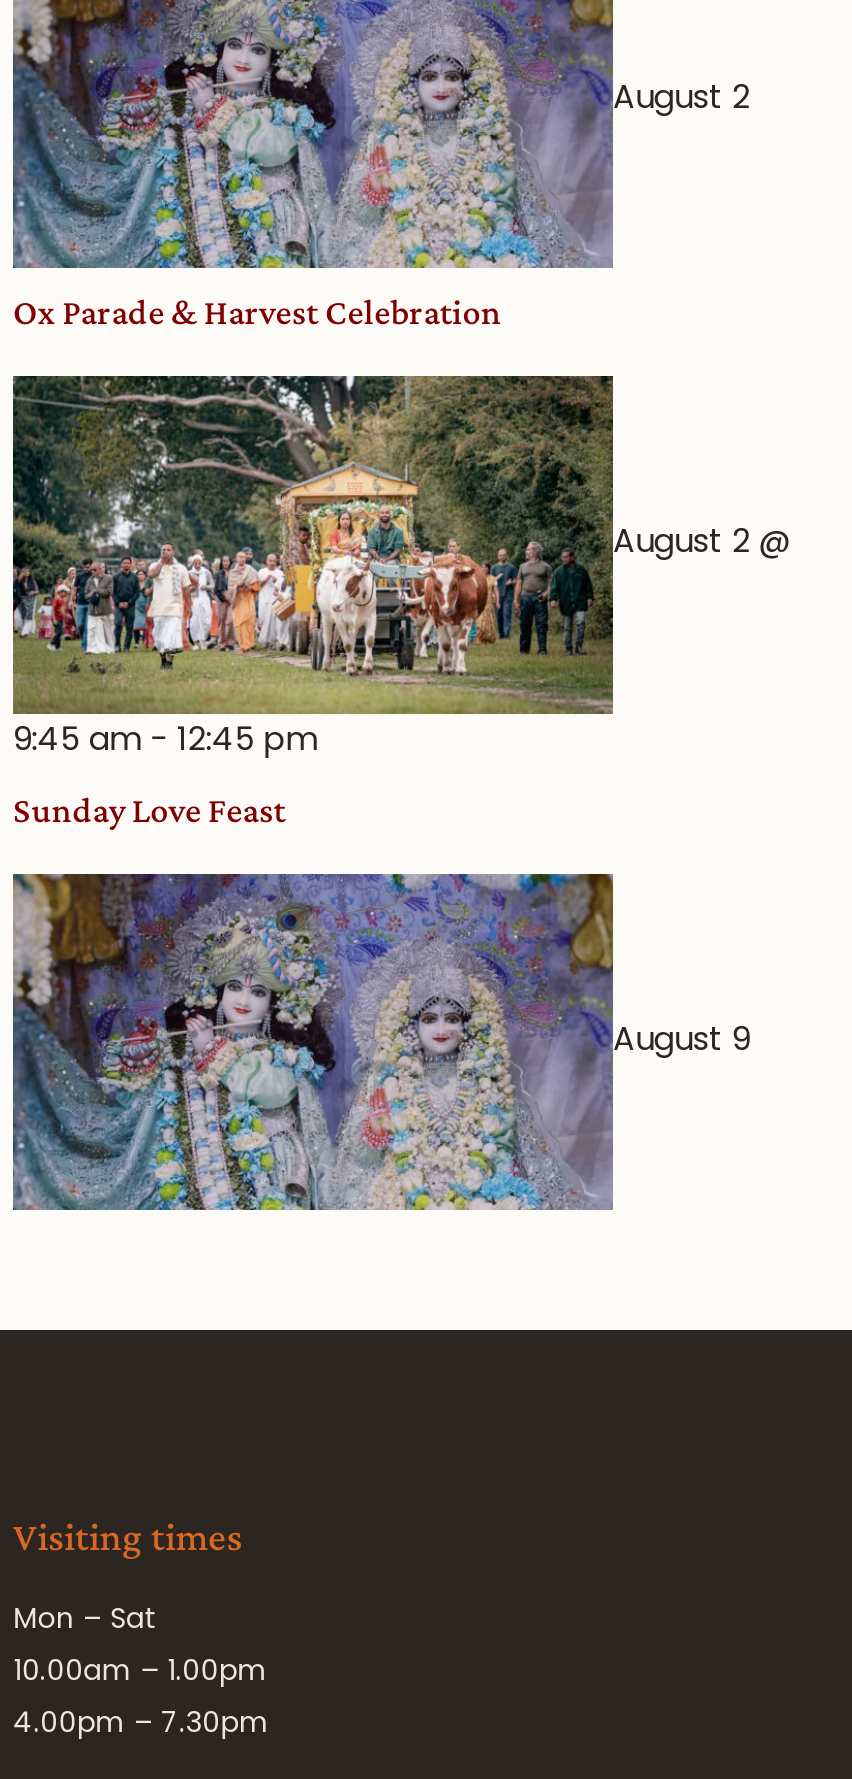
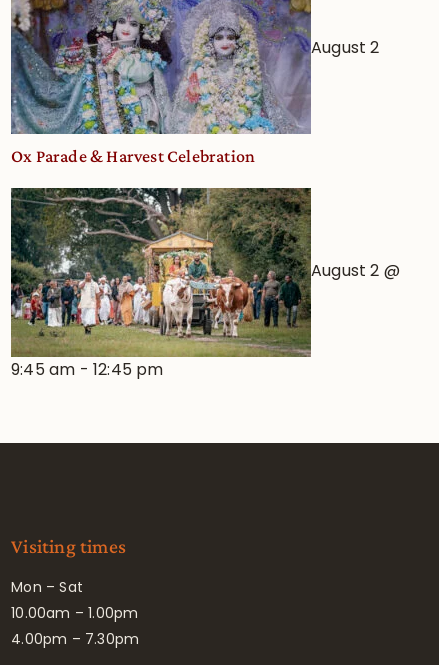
[13,789,286,829] Sunday Love Feast -> none
[11,872,750,1212] [image] | August 9 -> none

